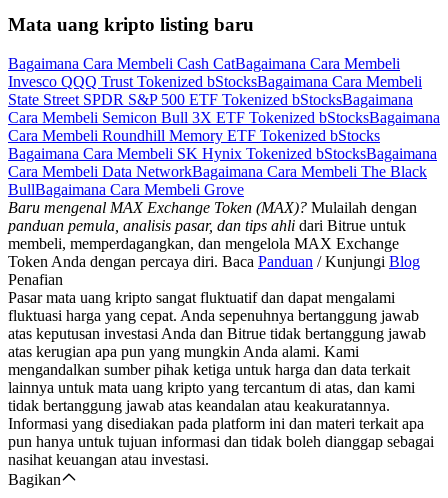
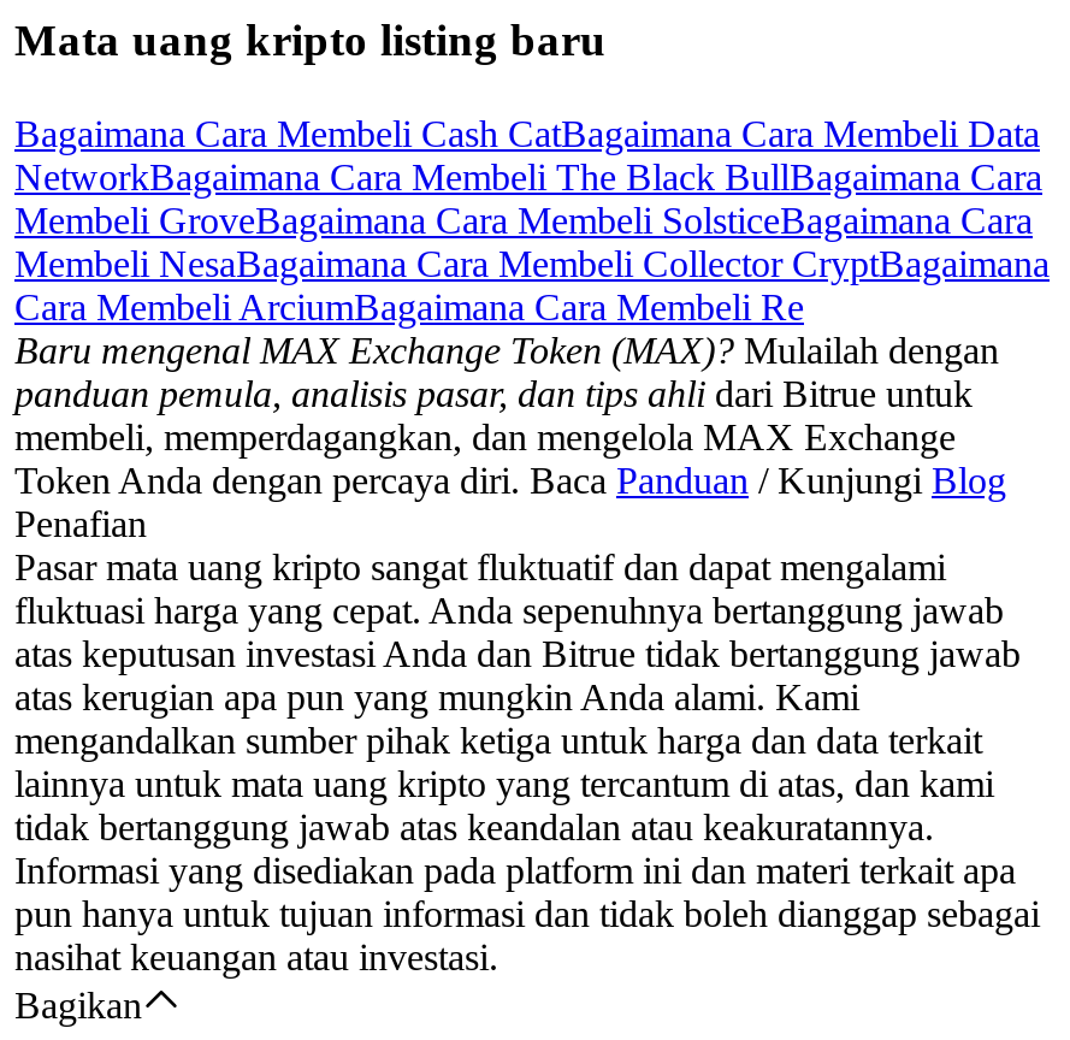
[8,55,440,198] Bagaimana Cara Membeli Cash CatBagaimana Cara Membeli | Invesco QQQ Trust Tokenized bStocksBagaimana Cara Membeli | State Street SPDR S&P 500 ETF Tokenized bStocksBagaimana | Cara Membeli Semicon Bull 3X ETF Tokenized bStocksBagaimana | Cara Membeli Roundhill Memory ETF Tokenized bStocks | Bagaimana Cara Membeli SK Hynix Tokenized bStocksBagaimana | Cara Membeli Data NetworkBagaimana Cara Membeli The Black | BullBagaimana Cara Membeli Grove -> [14,113,1050,327] Bagaimana Cara Membeli Cash CatBagaimana Cara Membeli Data | NetworkBagaimana Cara Membeli The Black BullBagaimana Cara | Membeli GroveBagaimana Cara Membeli SolsticeBagaimana Cara | Membeli NesaBagaimana Cara Membeli Collector CryptBagaimana | Cara Membeli ArciumBagaimana Cara Membeli Re

